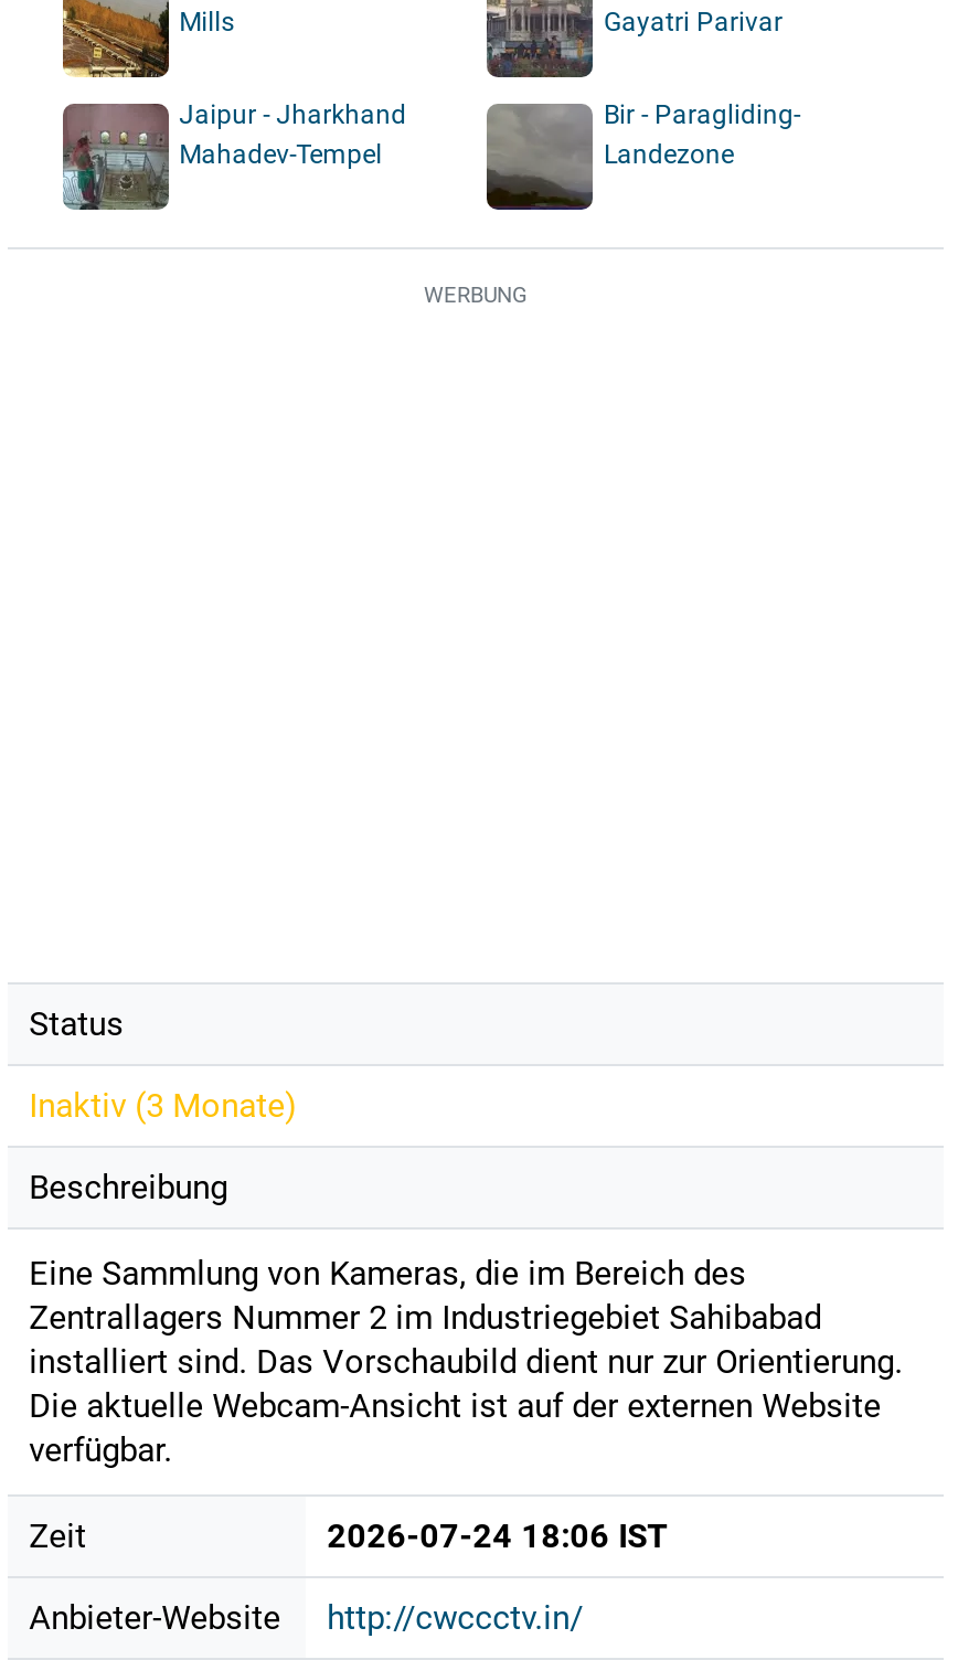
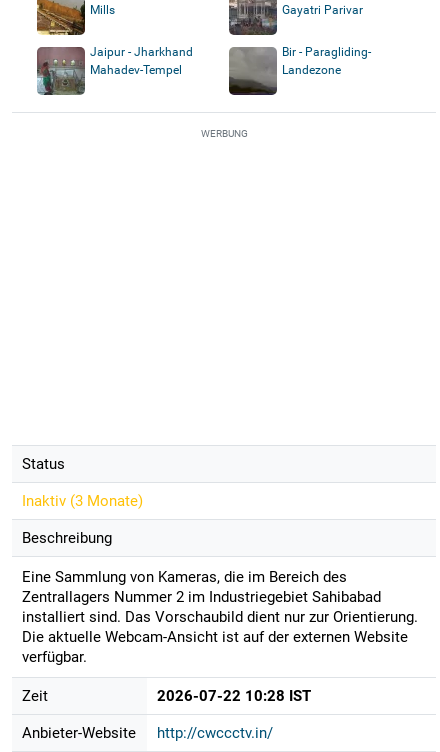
[327,1517,667,1556] 2026-07-24 18:06 IST -> [157,687,311,705] 2026-07-22 10:28 IST

